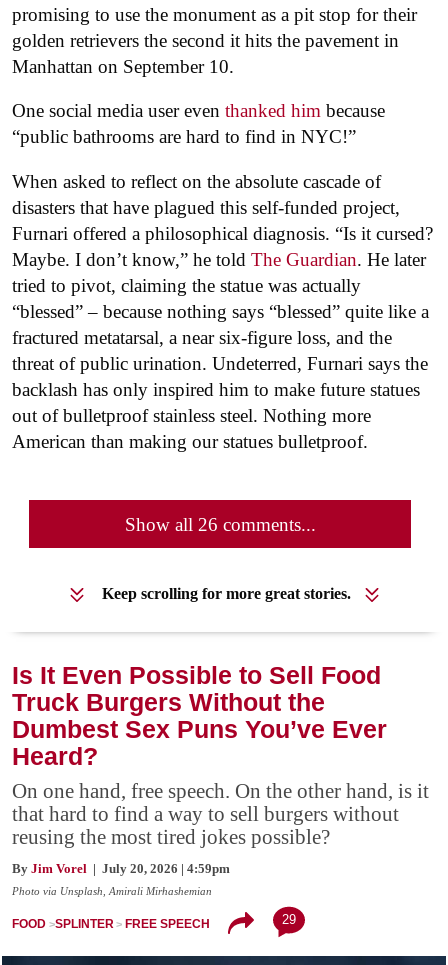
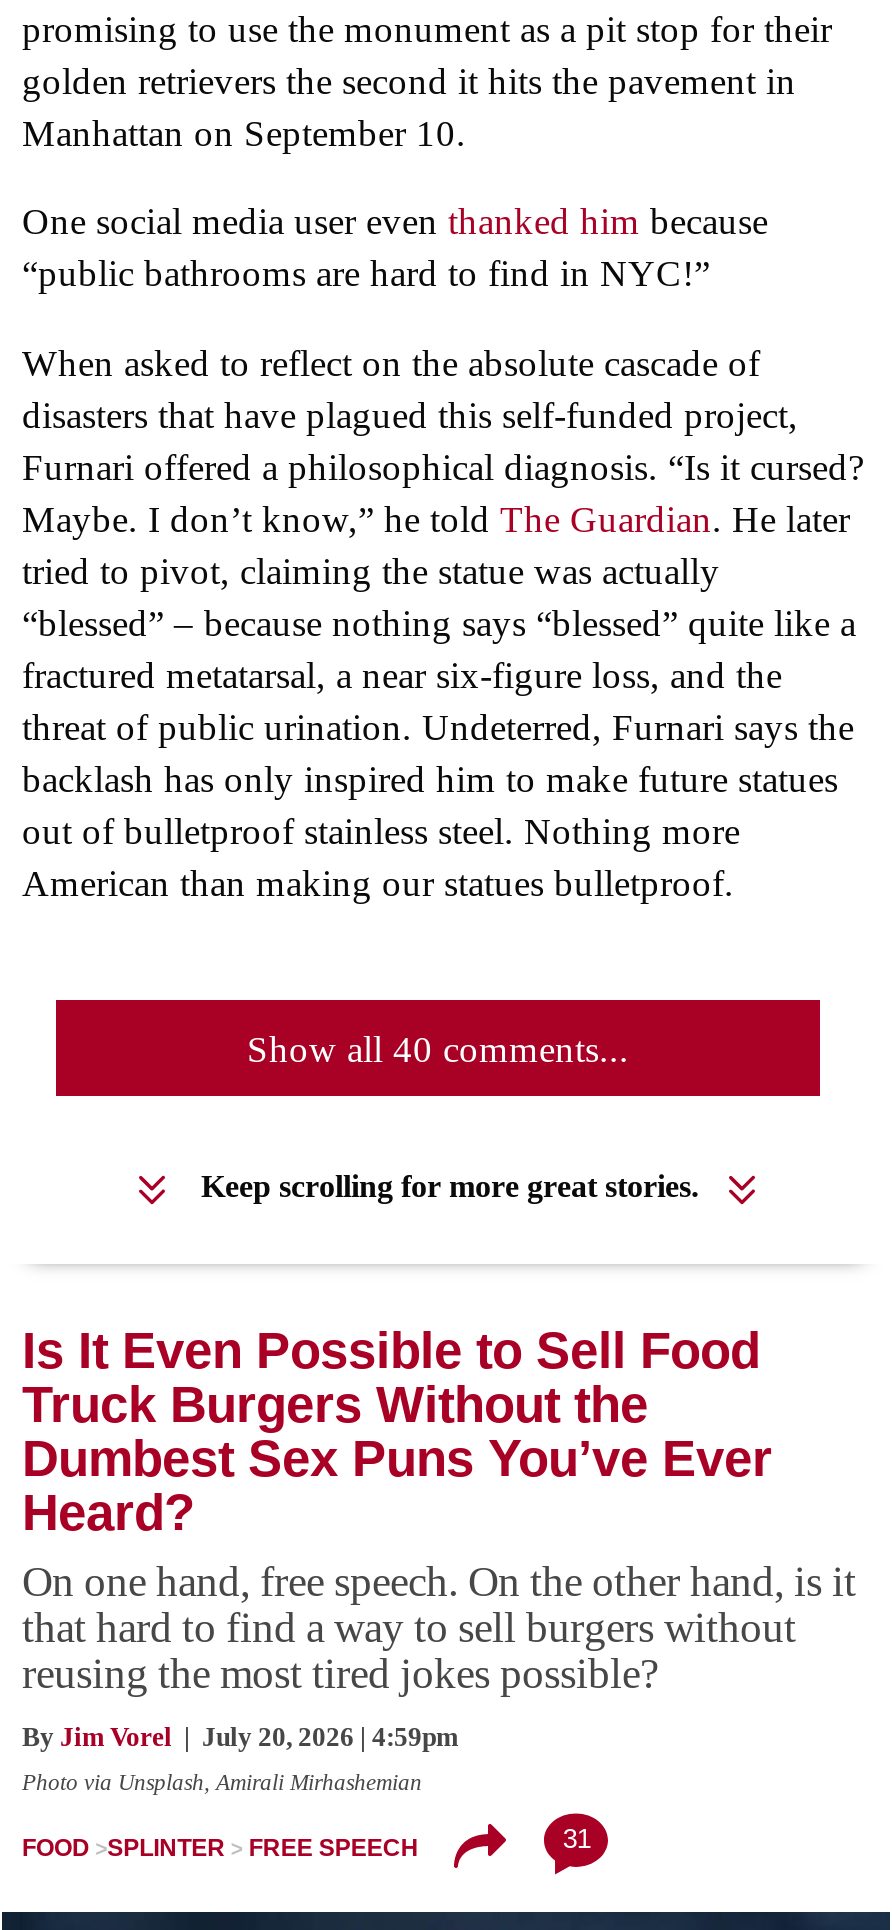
[124,514,315,535] Show all 26 comments... -> [247,1027,629,1069] Show all 40 comments...
[282,912,296,927] 29 -> [563,1824,591,1854] 31

